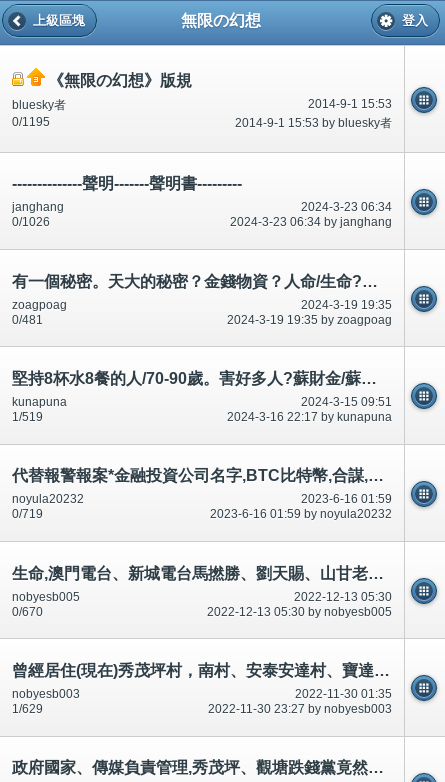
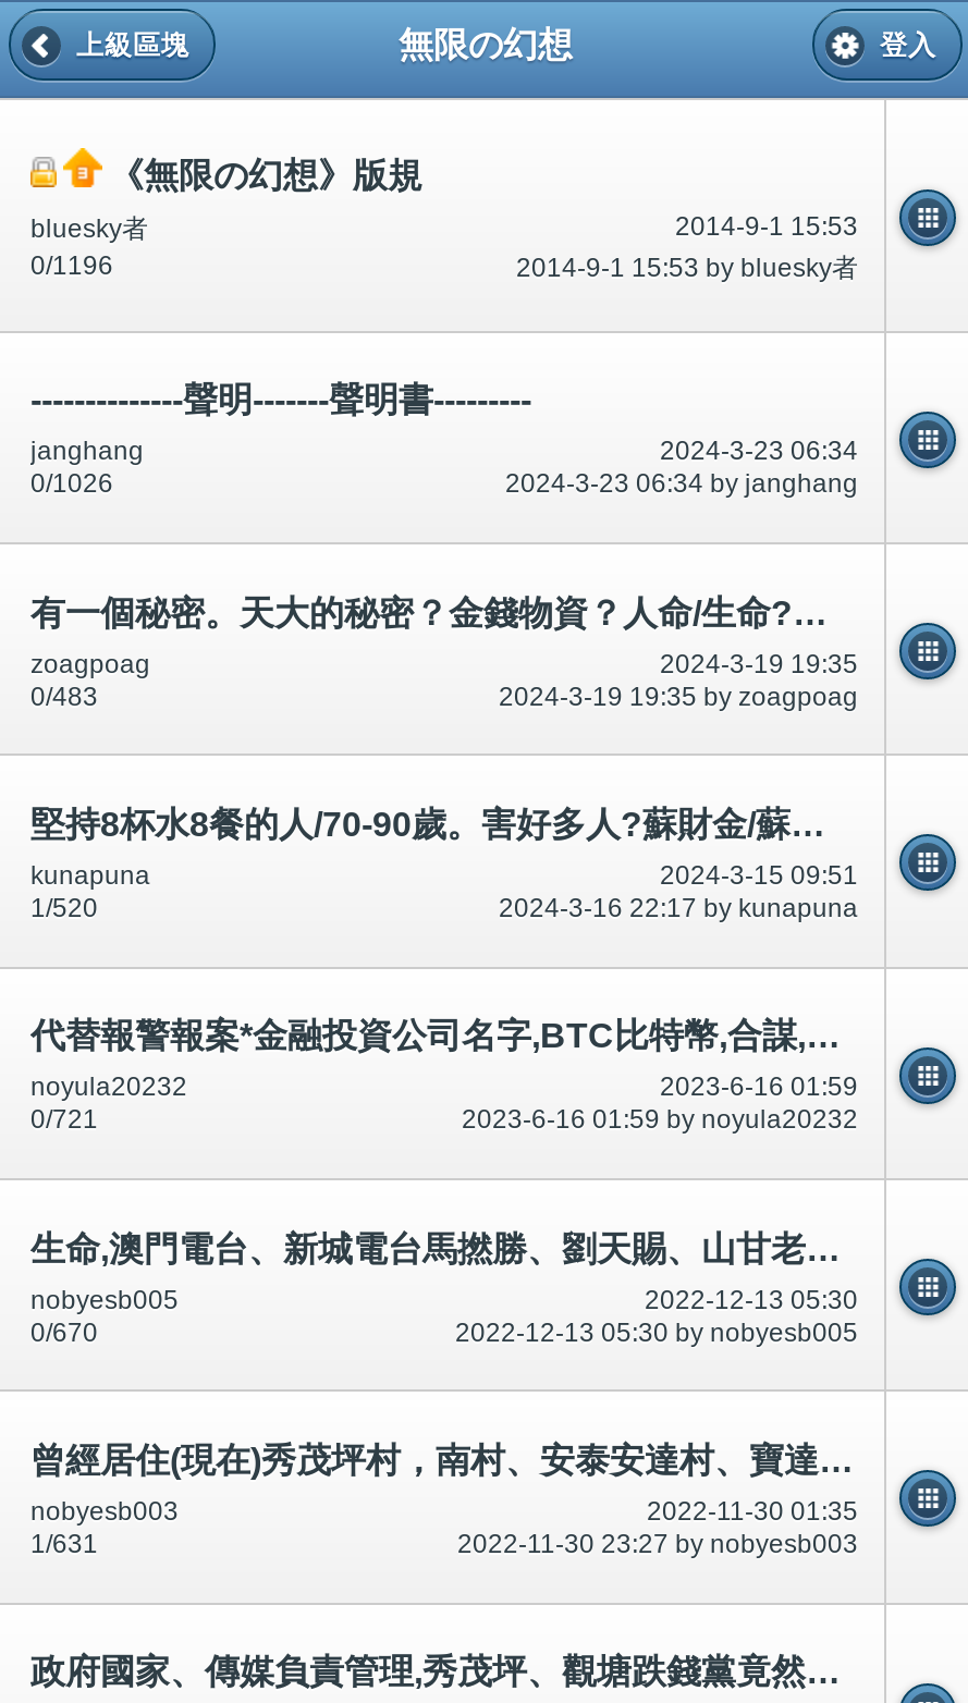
[12,115,50,129] 0/1195 -> [30,251,113,281] 0/1196
[12,313,43,327] 0/481 -> [30,681,98,712] 0/483
[12,410,43,424] 1/519 -> [30,893,98,924] 1/520
[12,507,43,521] 0/719 -> [30,1105,98,1135] 0/721
[12,702,43,716] 1/629 -> [30,1529,98,1559] 1/631

